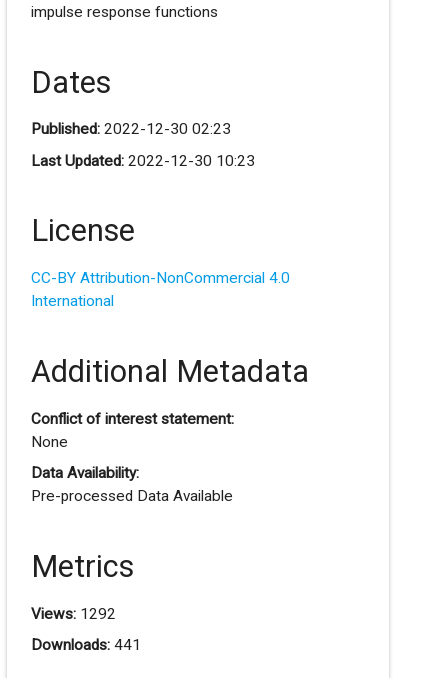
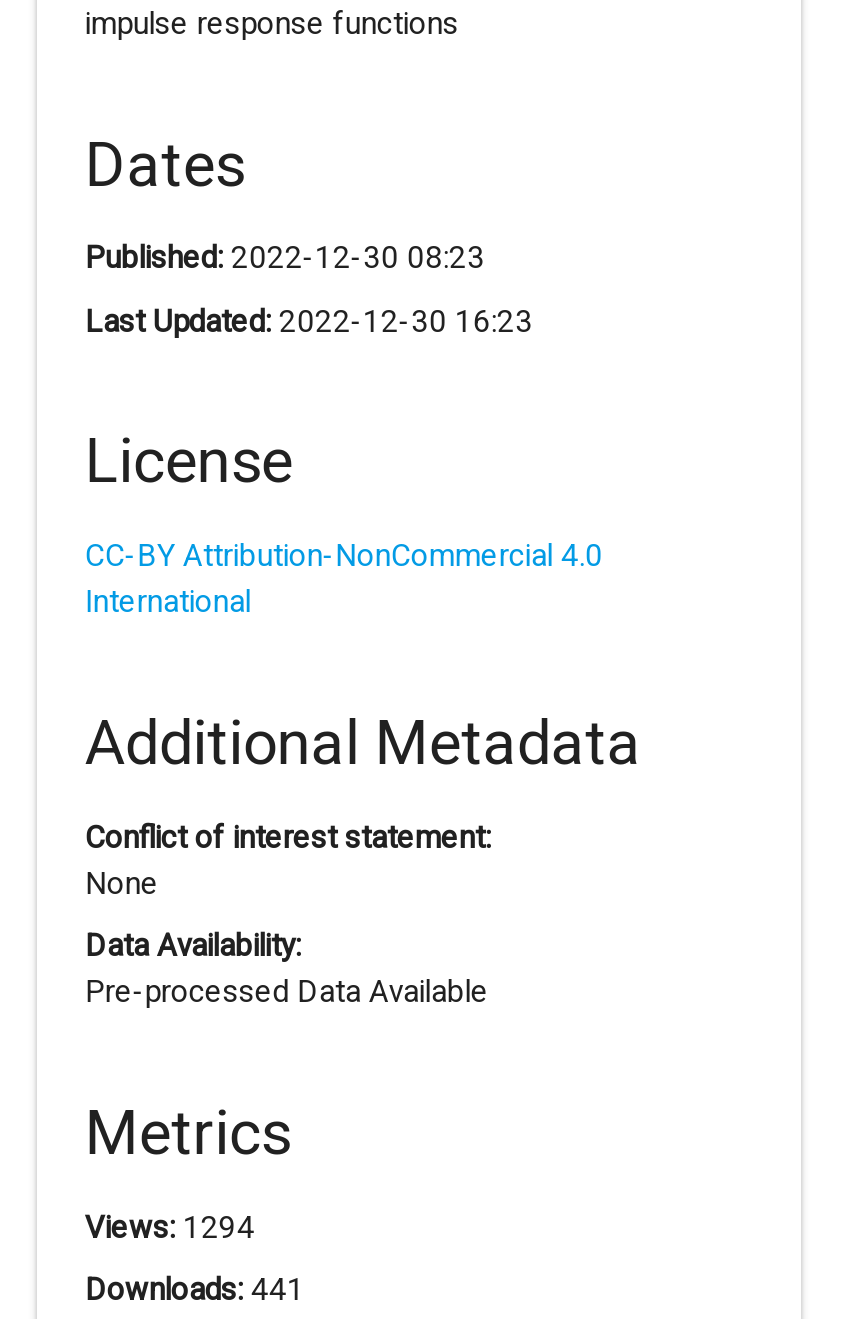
[31,120,231,138] Published: 2022-12-30 02:23 -> [85,241,485,277] Published: 2022-12-30 08:23
[31,152,255,170] Last Updated: 2022-12-30 10:23 -> [85,304,533,340] Last Updated: 2022-12-30 16:23
[31,605,116,623] Views: 1292 -> [85,1210,255,1246] Views: 1294

